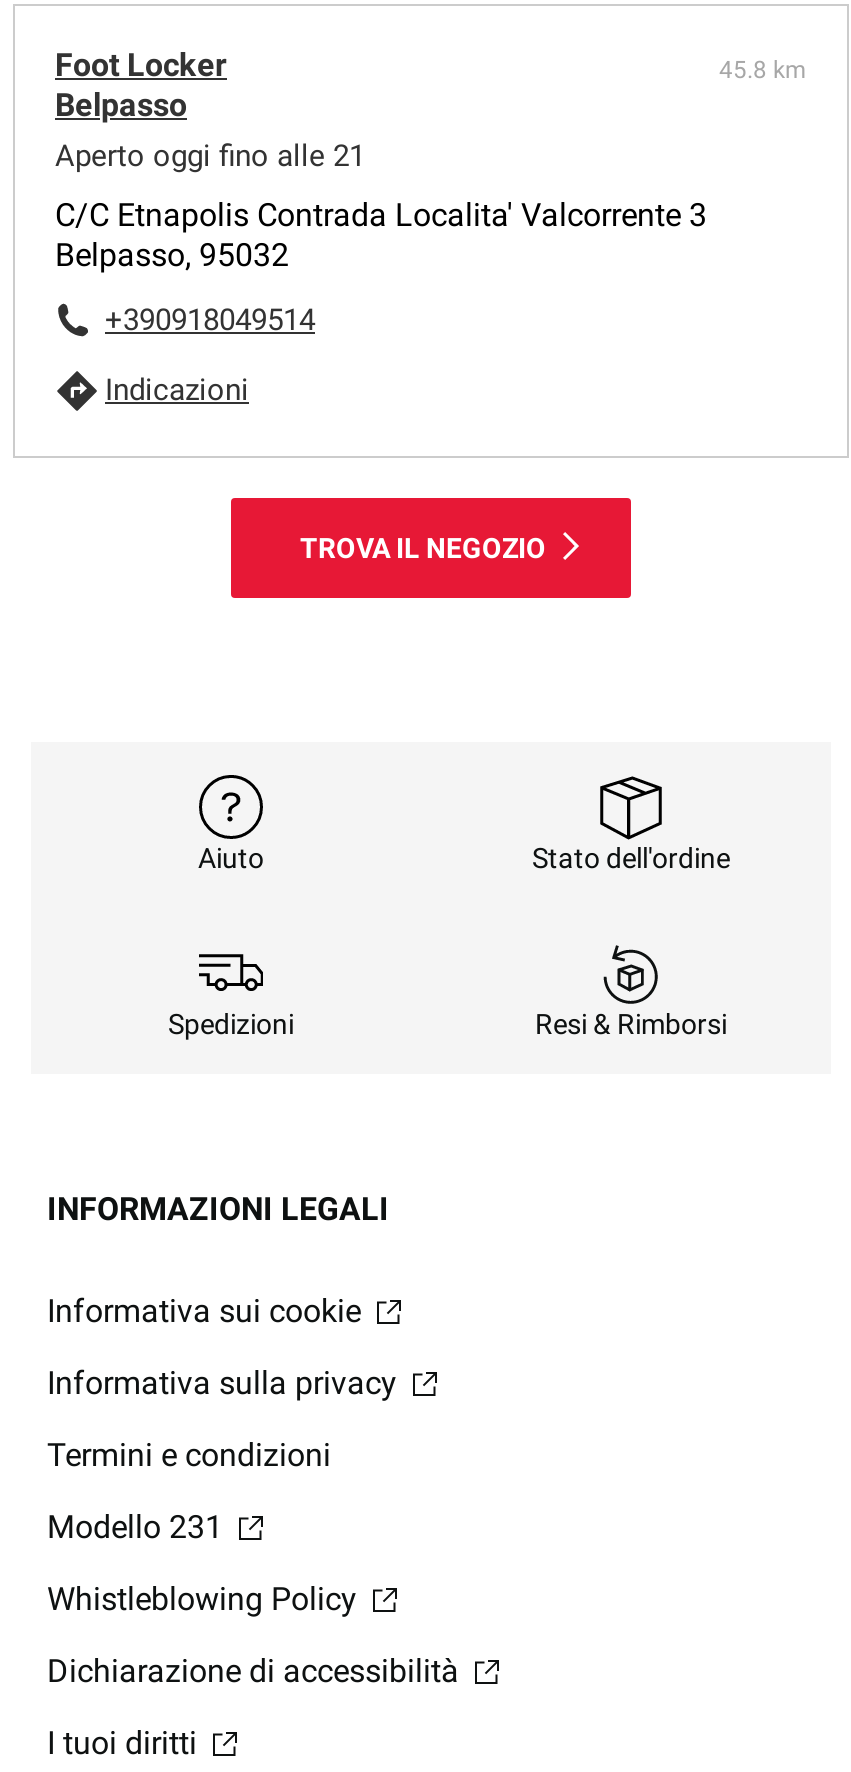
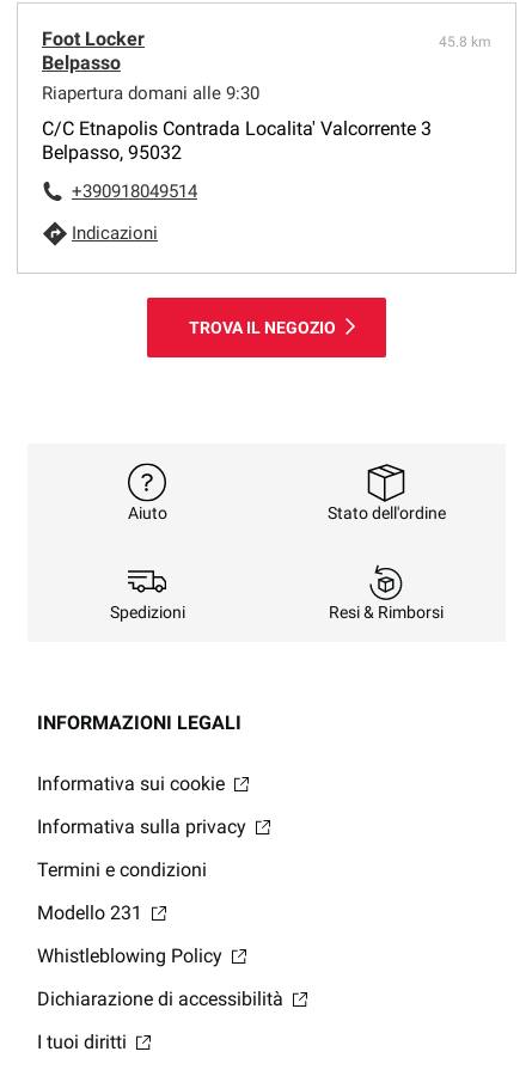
[55,138,365,174] Aperto oggi fino alle 21 -> [42,83,259,104] Riapertura domani alle 9:30

